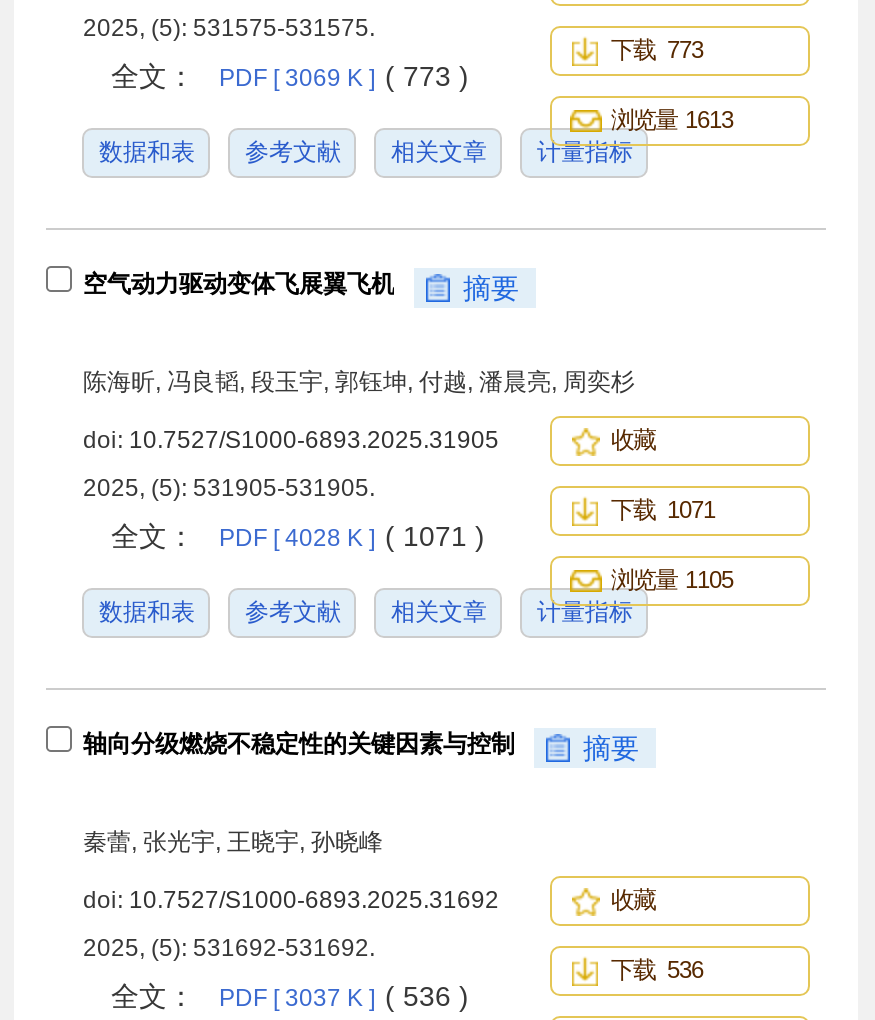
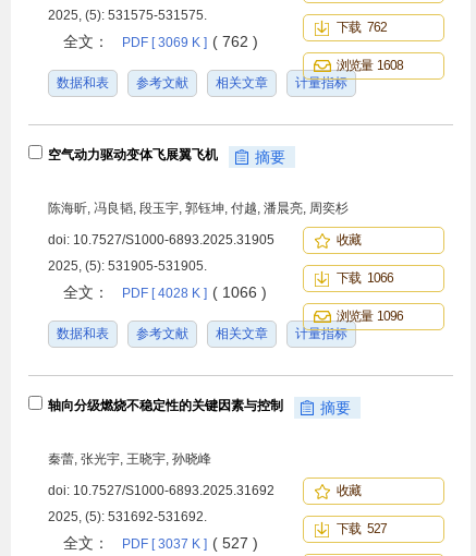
[611,36,703,64] 下载 773 -> [336,20,386,35] 下载 762
[111,60,469,92] 全文： PDF [ 3069 K ] ( 773 ) -> [64,33,259,50] 全文： PDF [ 3069 K ] ( 762 )
[611,106,733,134] 浏览量 1613 -> [336,58,402,73] 浏览量 1608
[611,496,715,524] 下载 1071 -> [336,270,393,286] 下载 1066
[111,520,485,552] 全文： PDF [ 4028 K ] ( 1071 ) -> [64,283,267,301] 全文： PDF [ 4028 K ] ( 1066 )
[611,566,733,594] 浏览量 1105 -> [336,309,402,324] 浏览量 1096
[611,956,703,984] 下载 536 -> [336,521,386,536] 下载 527
[111,980,469,1012] 全文： PDF [ 3037 K ] ( 536 ) -> [64,534,259,552] 全文： PDF [ 3037 K ] ( 527 )

